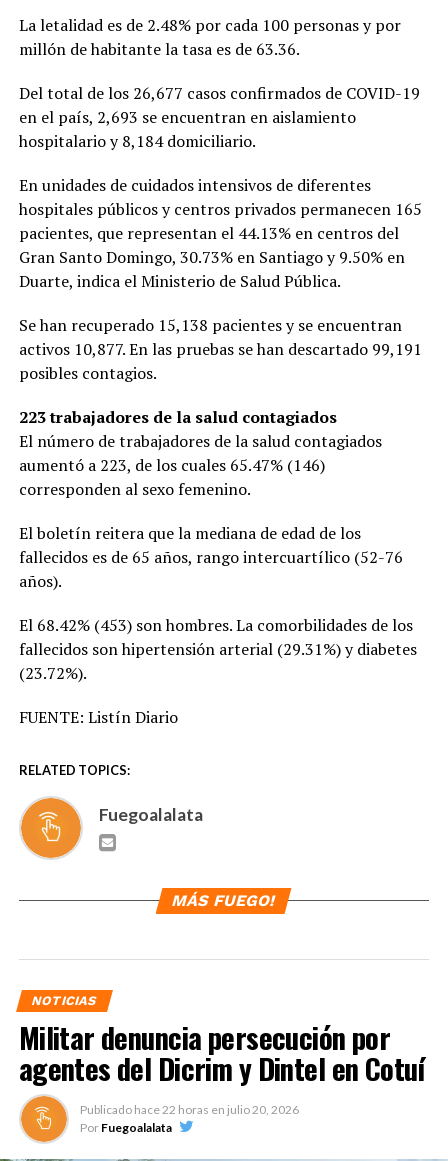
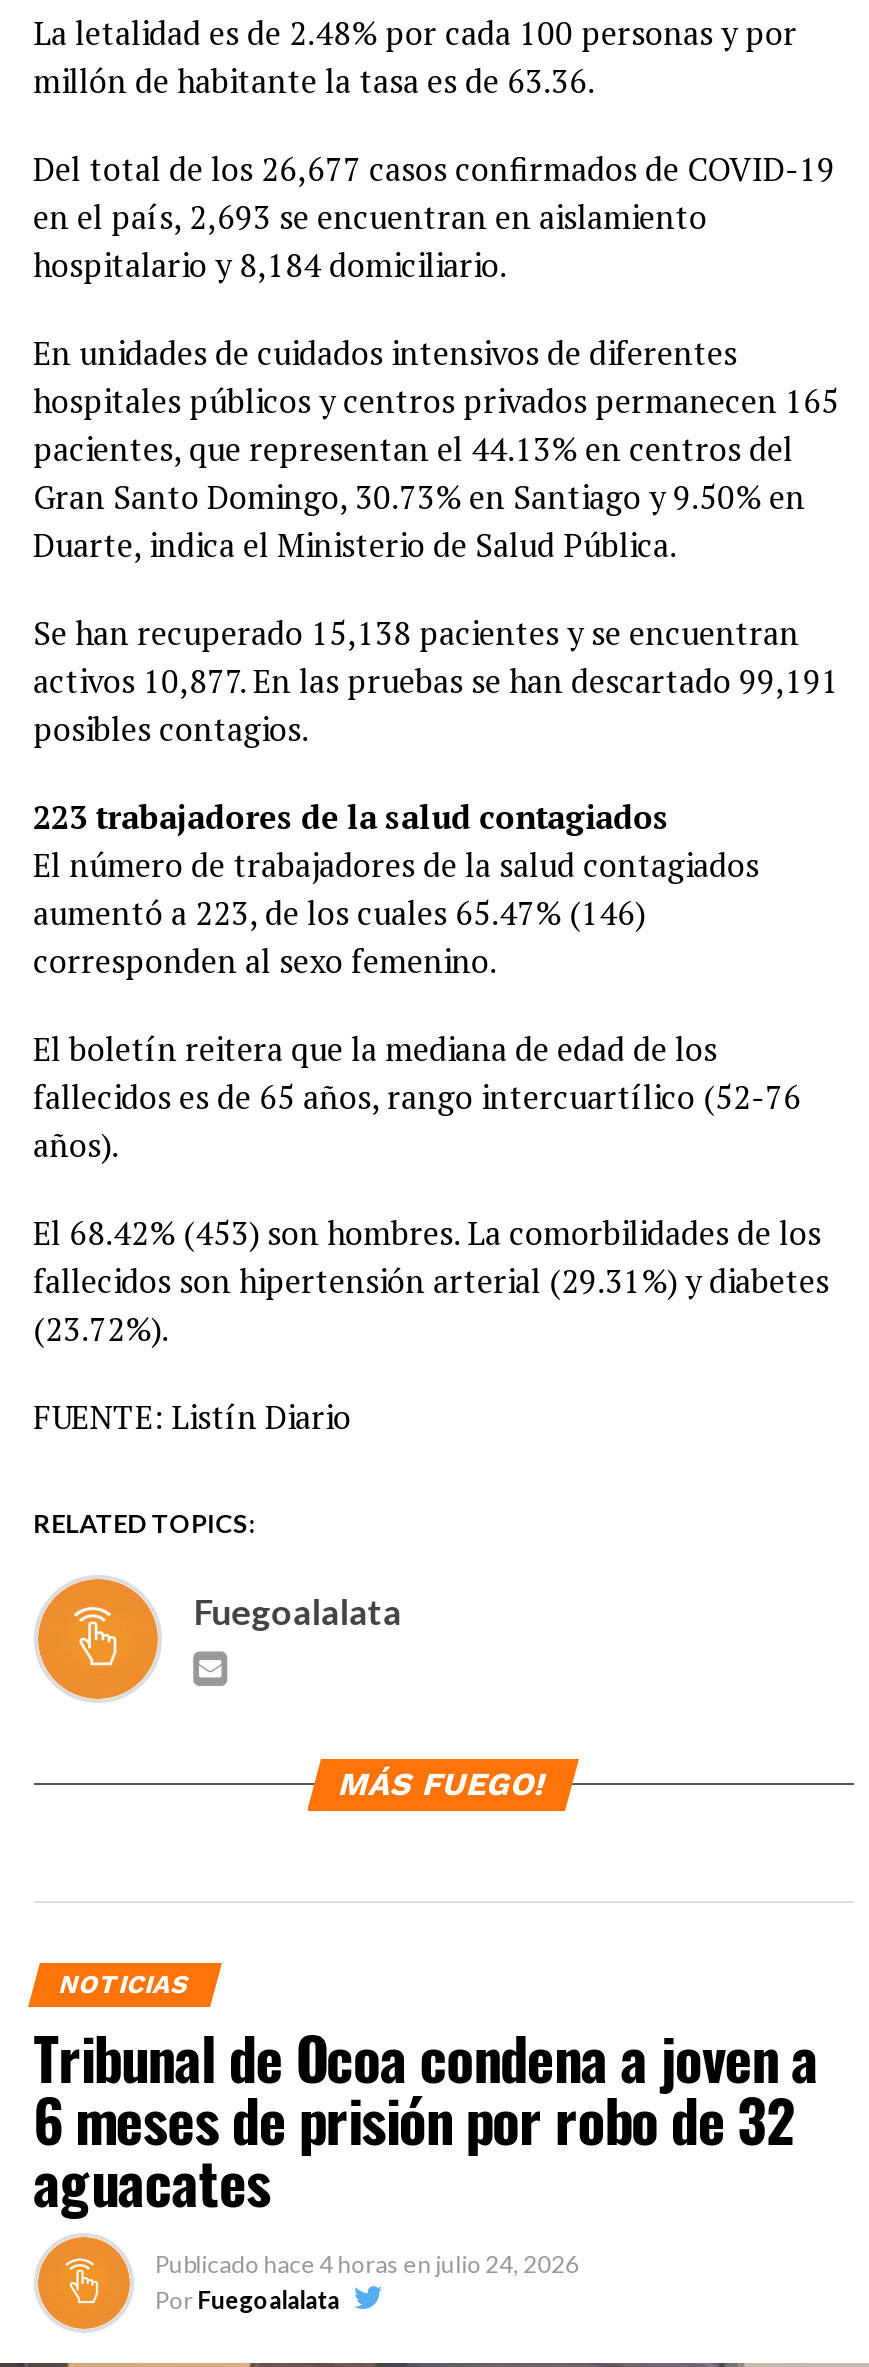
[19,1016,425,1117] Militar denuncia persecución por | agentes del Dicrim y Dintel en Cotuí | Publicado hace 22 horas en julio 20, 2026 -> [33,2015,818,2279] Tribunal de Ocoa condena a joven a | 6 meses de prisión por robo de 32 | aguacates | Publicado hace 4 horas en julio 24, 2026

